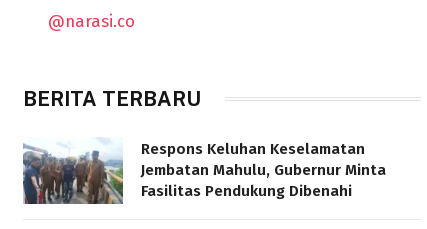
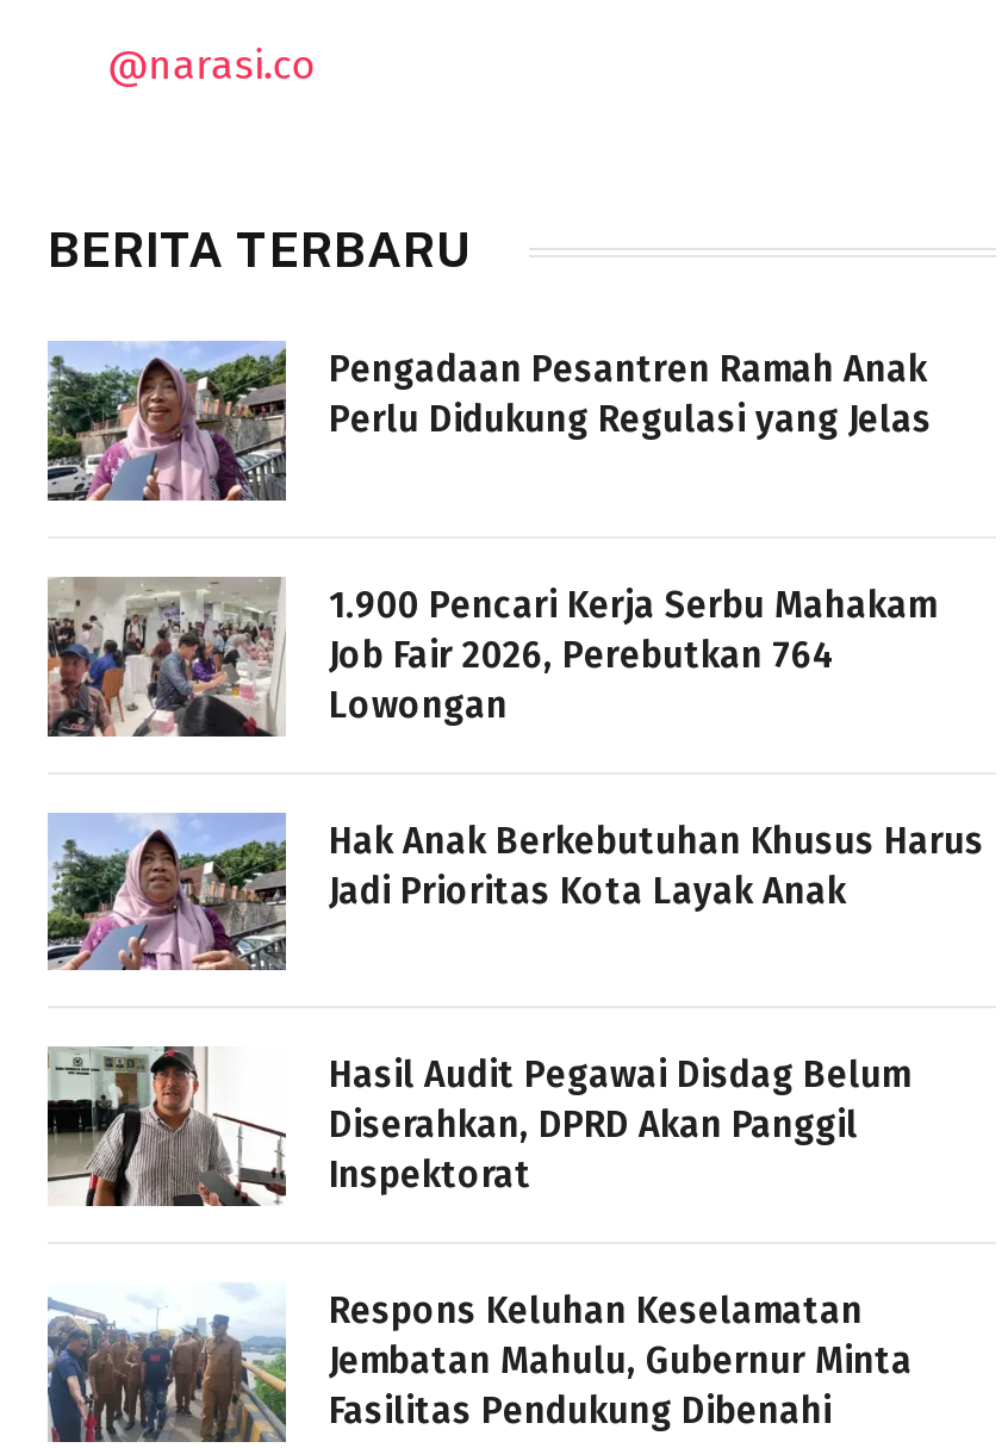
none -> [45,340,932,502] [image] | Pengadaan Pesantren Ramah Anak | Perlu Didukung Regulasi yang Jelas
none -> [45,573,984,912] [image] | 1.900 Pencari Kerja Serbu Mahakam | Job Fair 2026, Perebutkan 764 | Lowongan | Hak Anak Berkebutuhan Khusus Harus | Jadi Prioritas Kota Layak Anak
none -> [45,1043,910,1207] [image] | Hasil Audit Pegawai Disdag Belum | Diserahkan, DPRD Akan Panggil | Inspektorat
none -> [45,809,288,971] [image]

